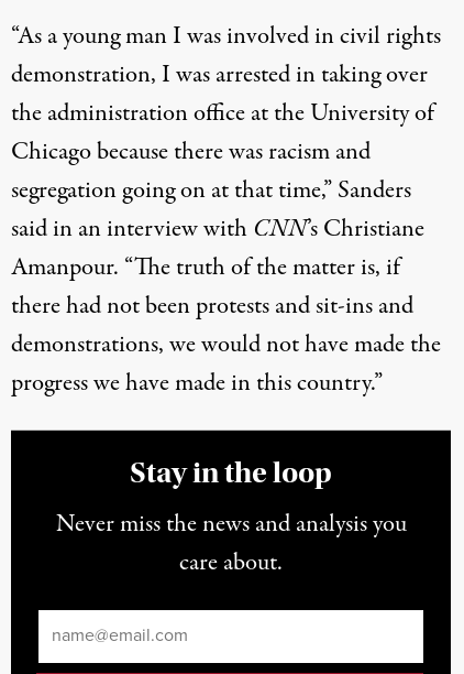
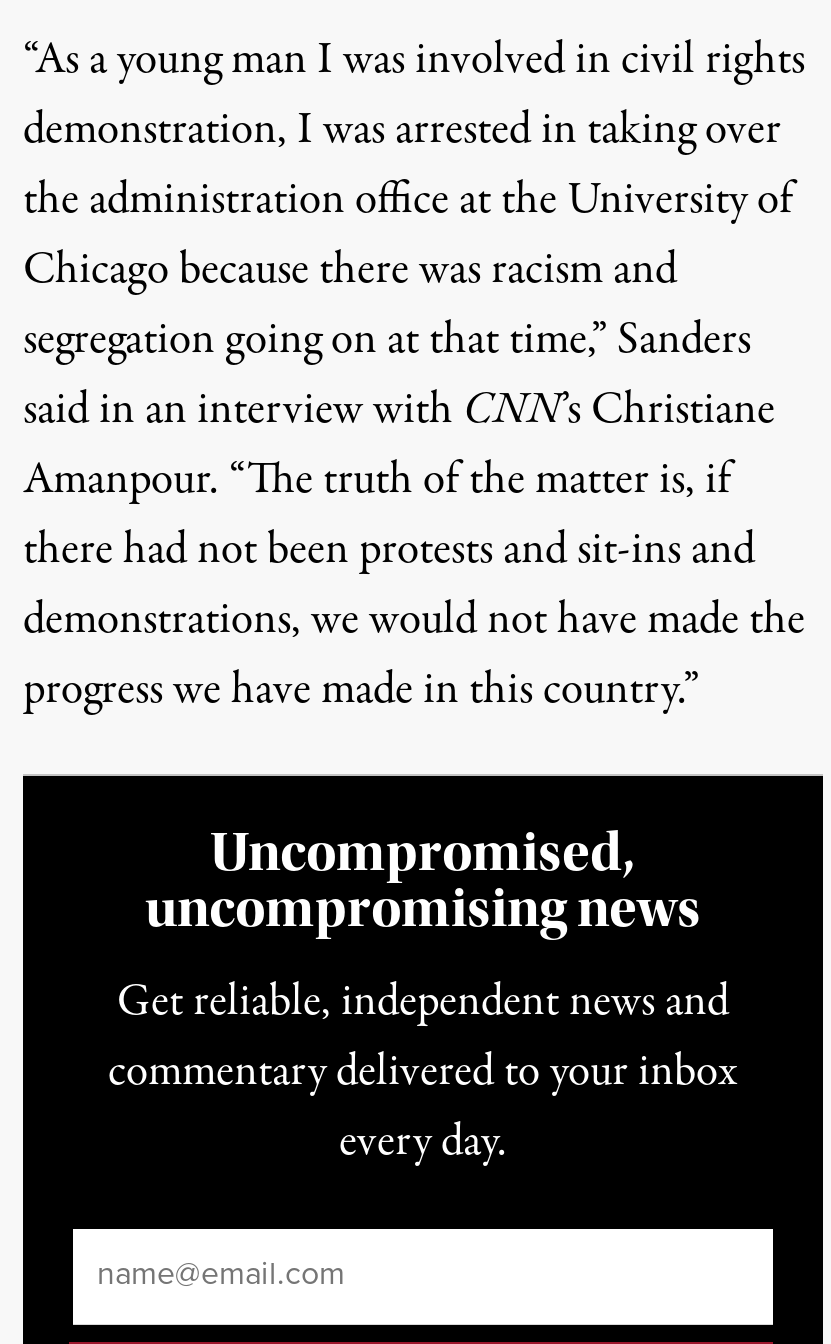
[130,455,332,491] Stay in the loop -> [145,821,701,941] Uncompromised, | uncompromising news
[56,507,406,581] Never miss the news and analysis you | care about. -> [108,971,738,1175] Get reliable, independent news and | commentary delivered to your inbox | every day.

